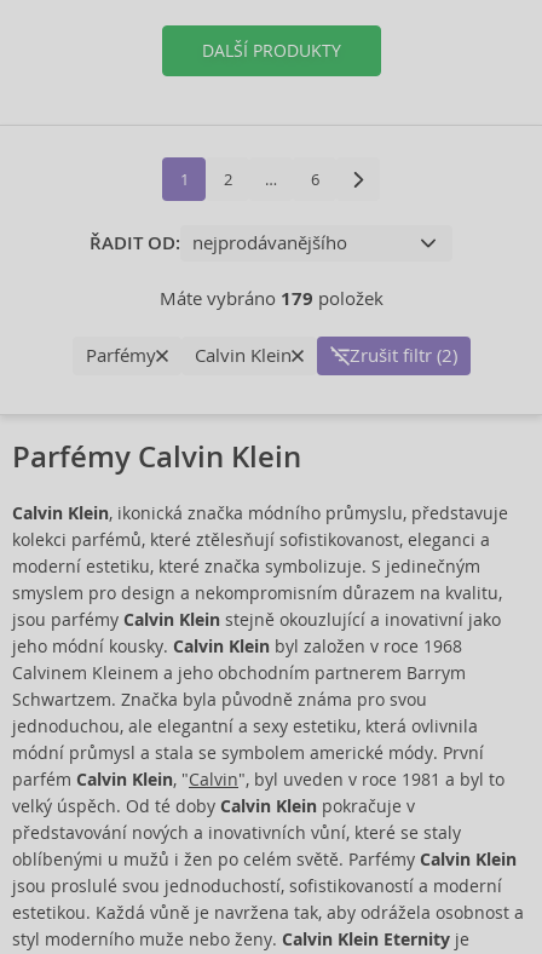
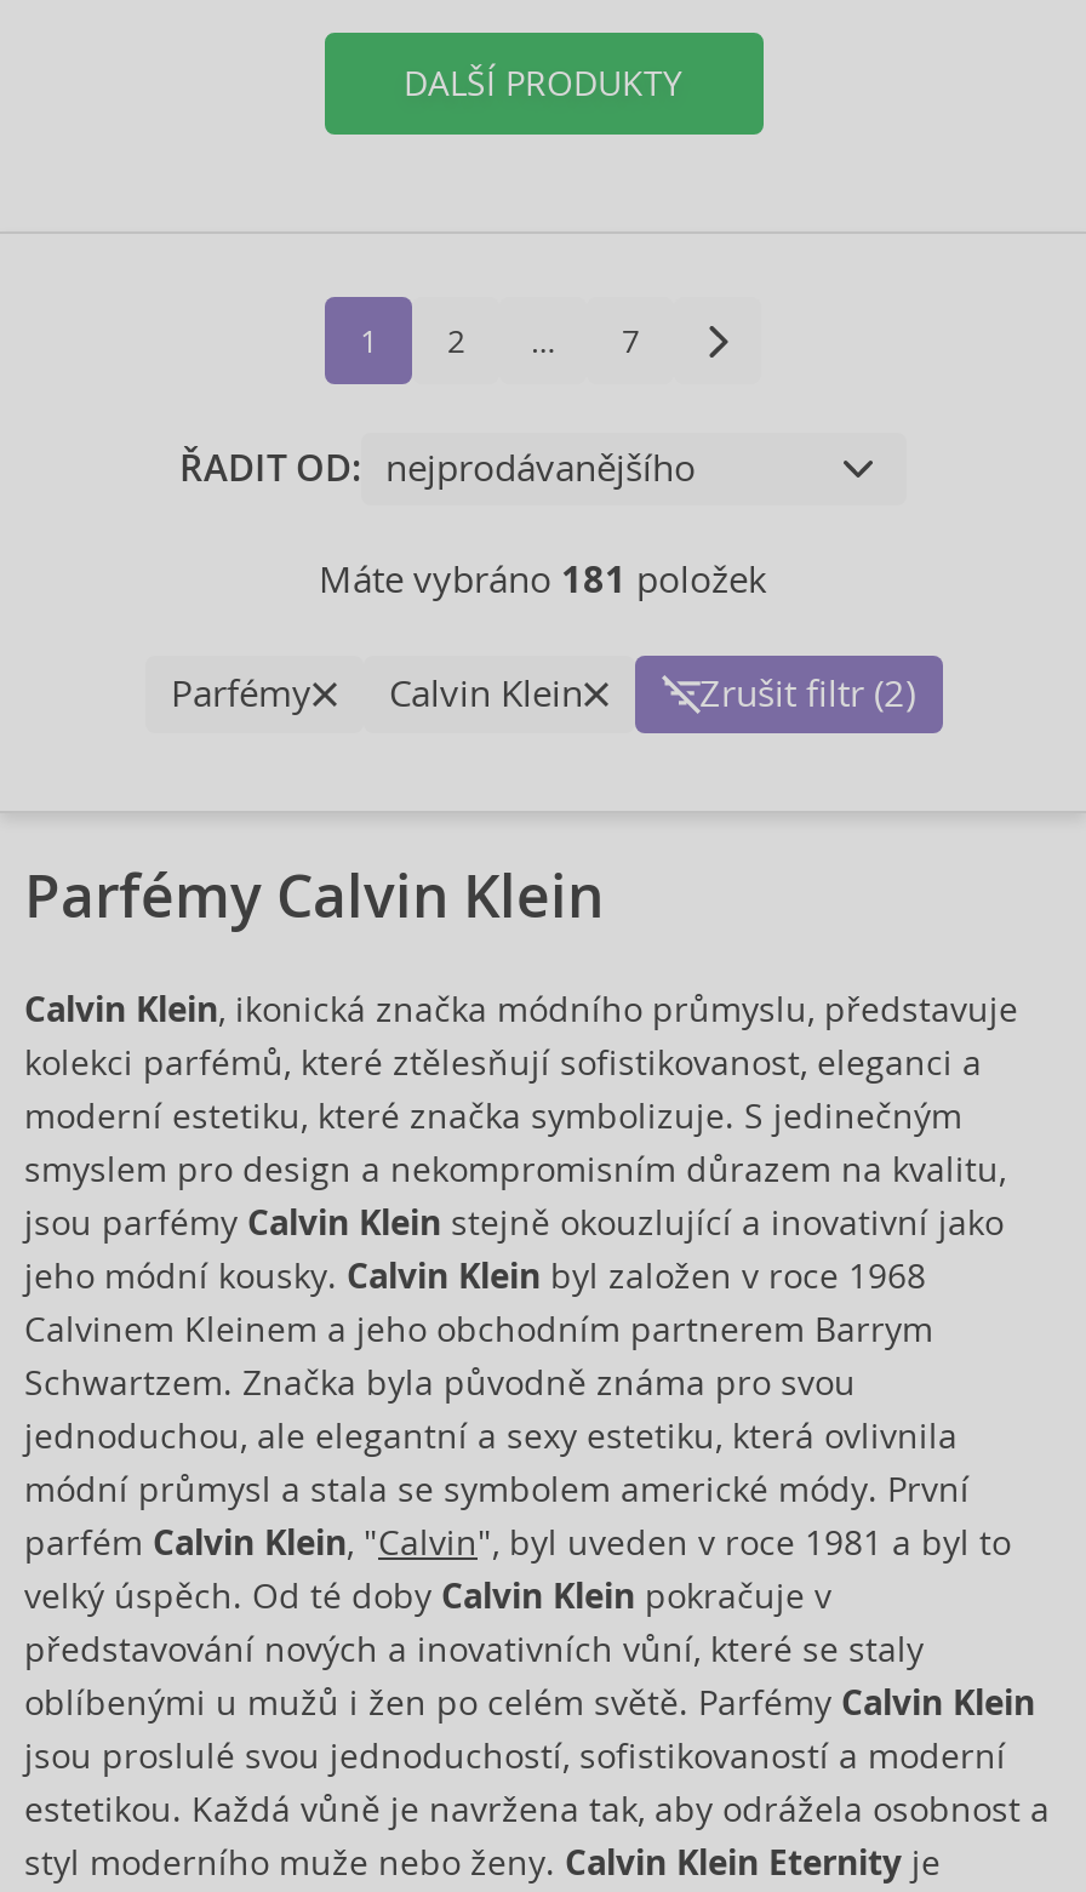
[310,169,319,189] 6 -> [622,320,639,361] 7
[159,287,383,311] Máte vybráno 179 položek -> [319,556,767,605] Máte vybráno 181 položek

